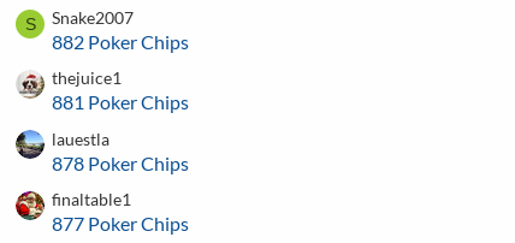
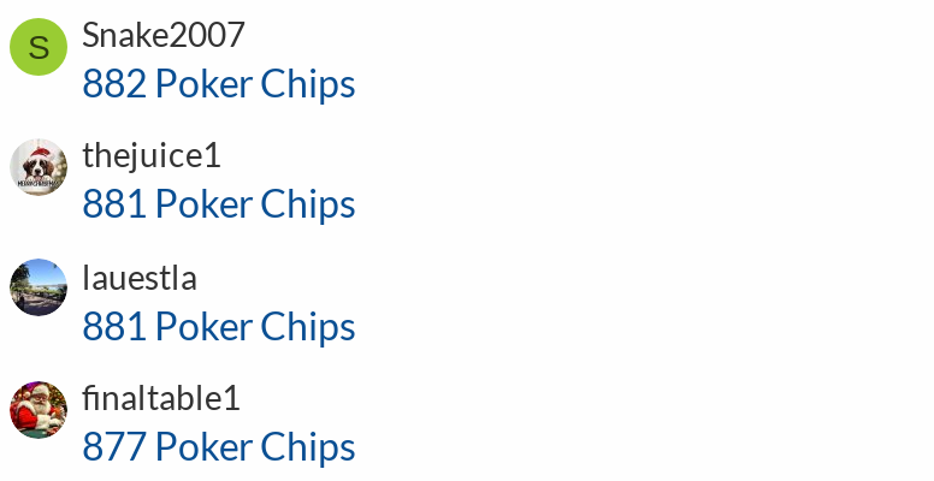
[52,151,189,174] 878 Poker Chips -> [82,301,356,346] 881 Poker Chips

